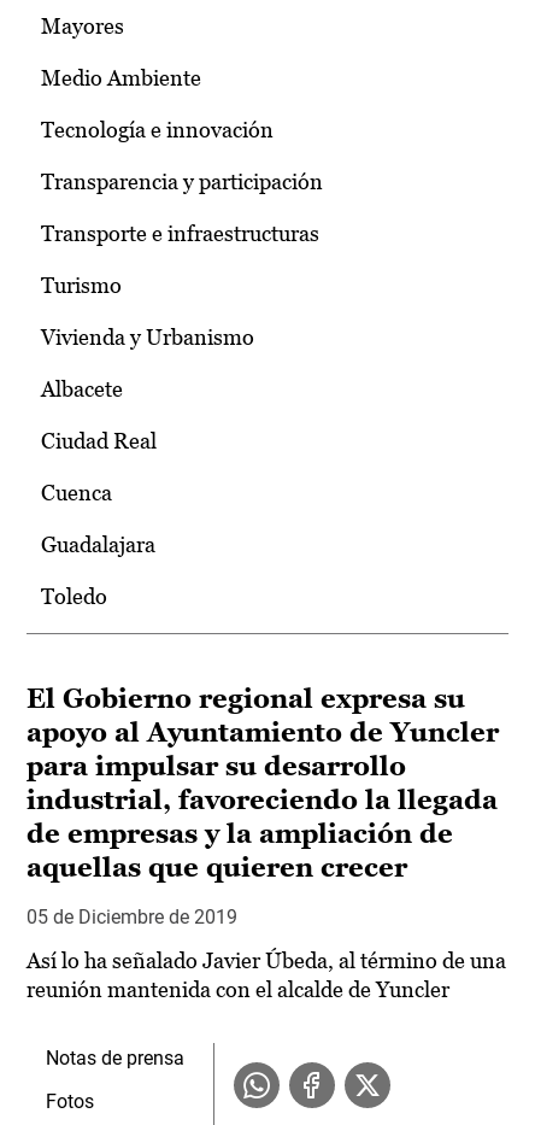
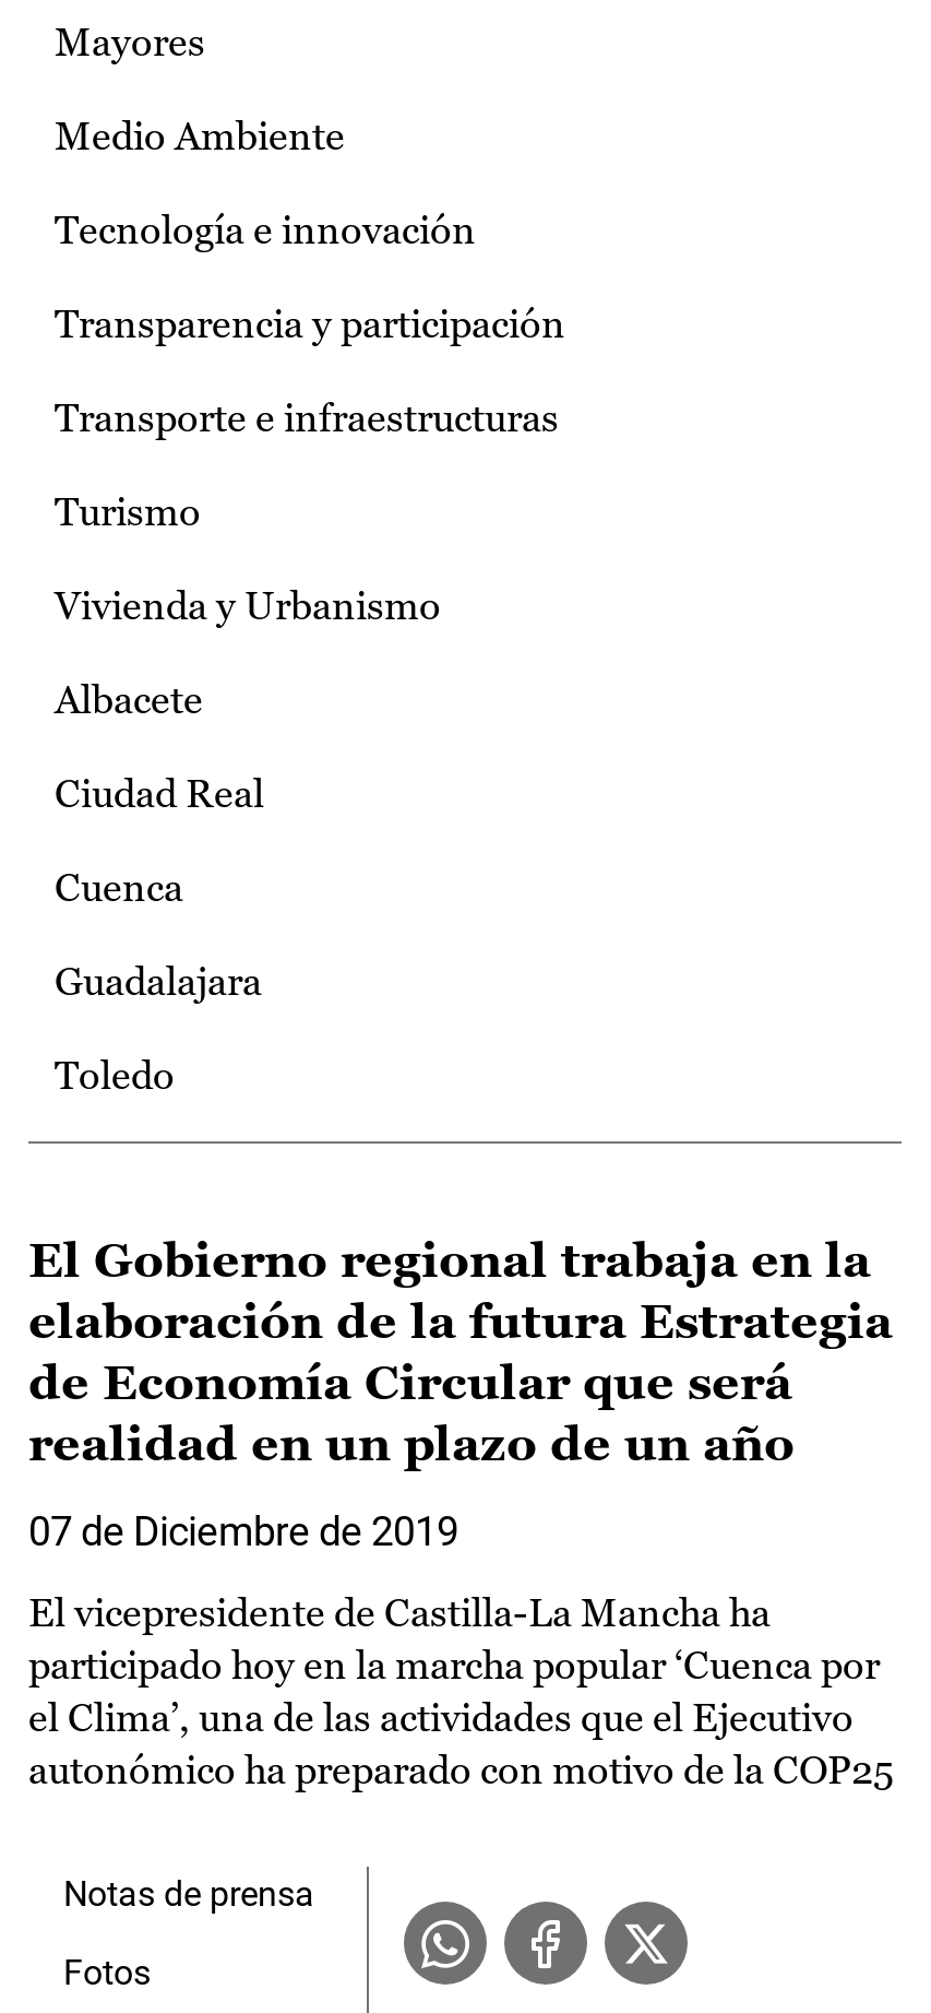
[27,684,499,883] El Gobierno regional expresa su | apoyo al Ayuntamiento de Yuncler | para impulsar su desarrollo | industrial, favoreciendo la llegada | de empresas y la ampliación de | aquellas que quieren crecer -> [28,1233,893,1471] El Gobierno regional trabaja en la | elaboración de la futura Estrategia | de Economía Circular que será | realidad en un plazo de un año
[27,906,237,929] 05 de Diciembre de 2019 -> [28,1509,458,1554] 07 de Diciembre de 2019
[27,948,506,1002] Así lo ha señalado Javier Úbeda, al término de una | reunión mantenida con el alcalde de Yuncler -> [28,1589,895,1793] El vicepresidente de Castilla-La Mancha ha | participado hoy en la marcha popular ‘Cuenca por | el Clima’, una de las actividades que el Ejecutivo | autonómico ha preparado con motivo de la COP25

